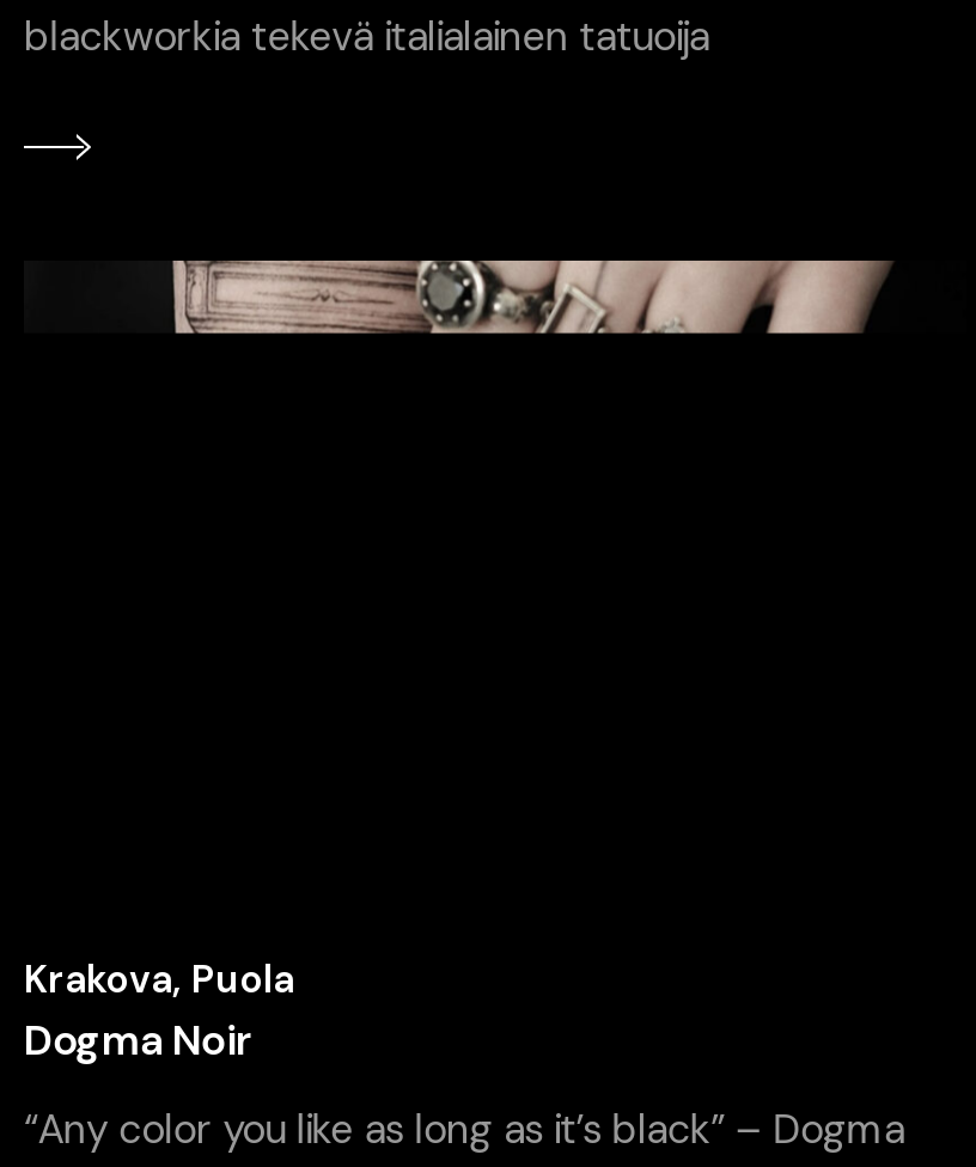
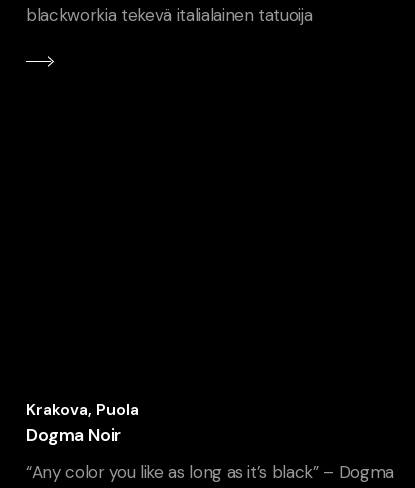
[167,258,892,337] [image] -> none

